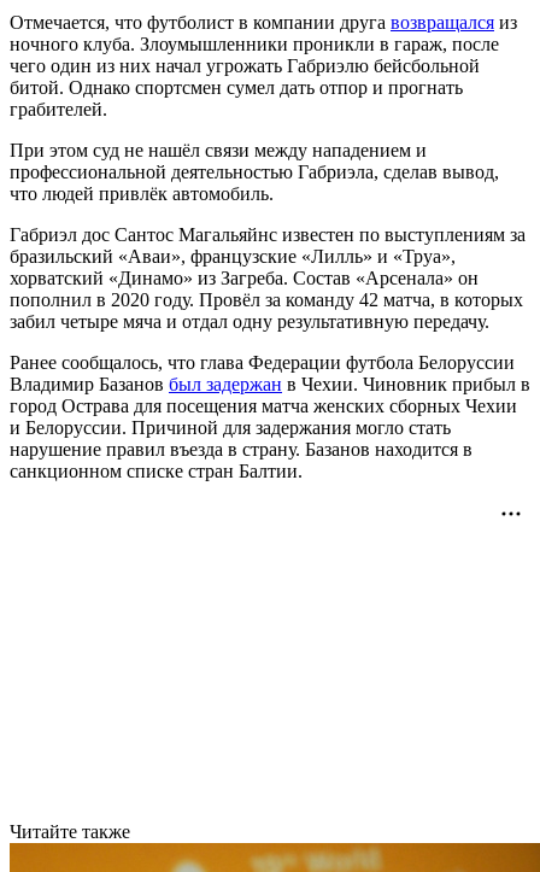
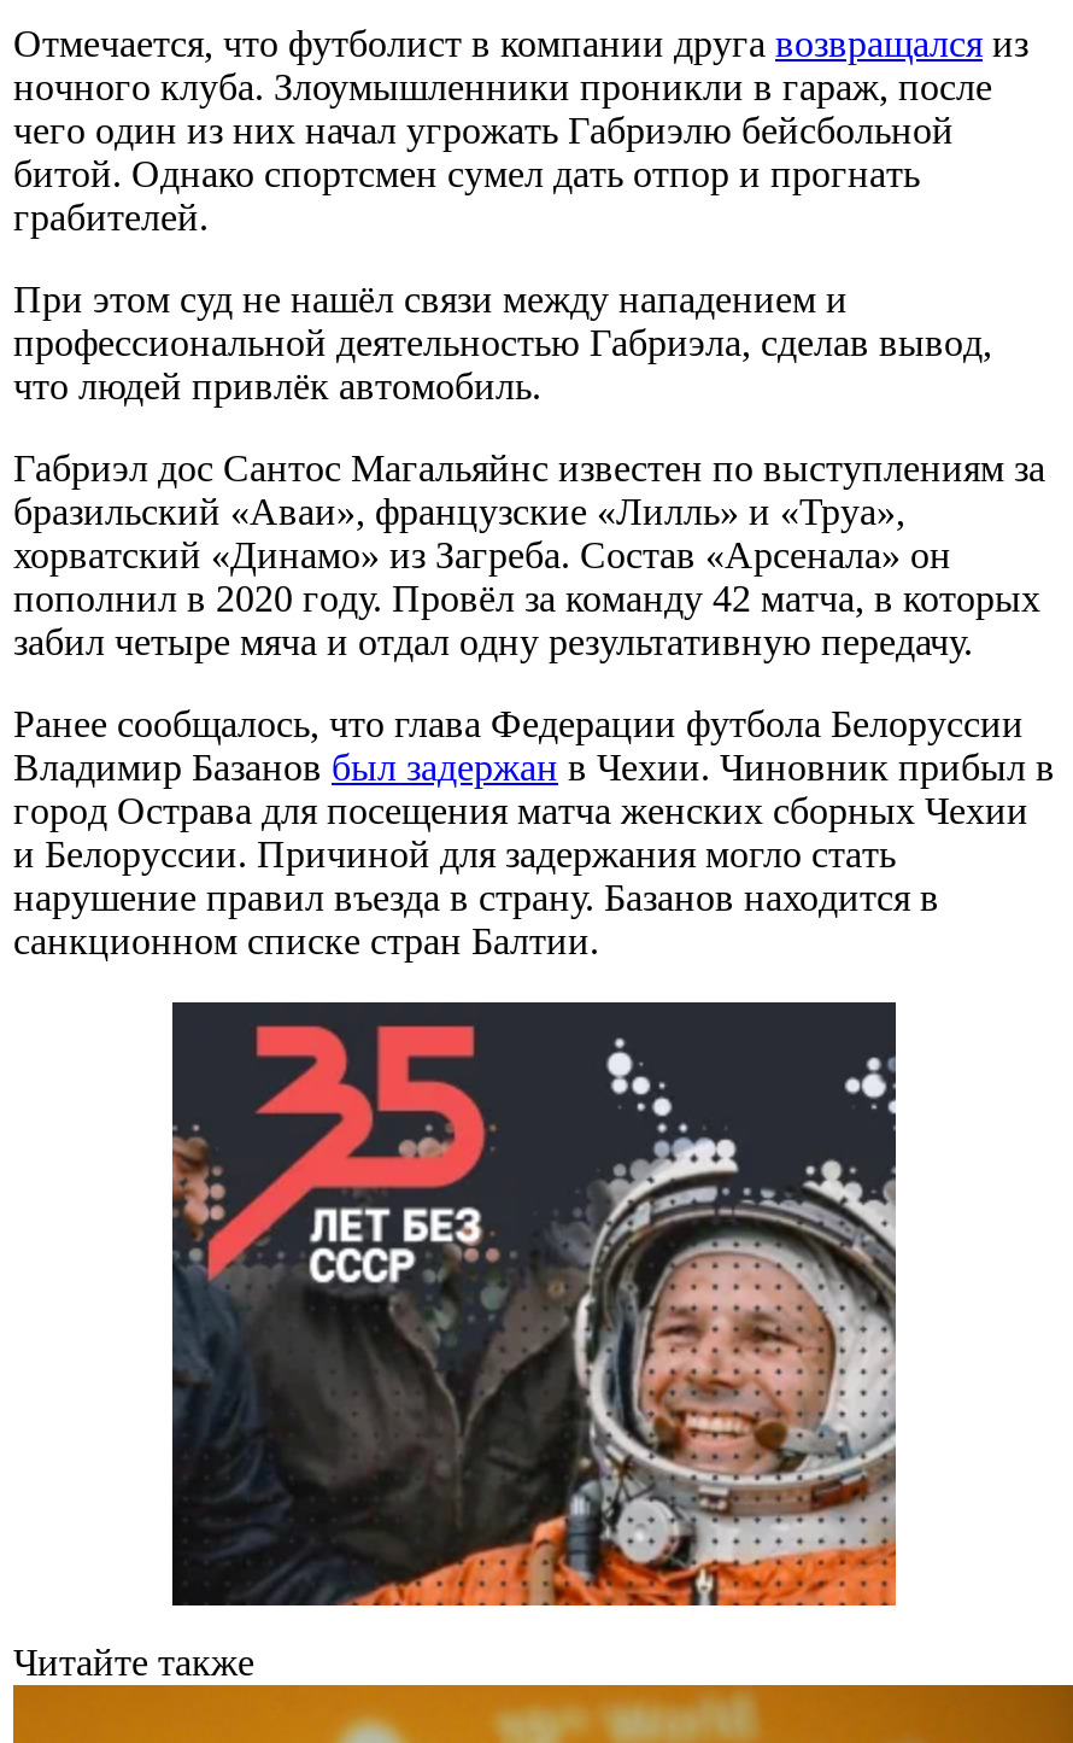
none -> [170,1000,898,1608] [image]

